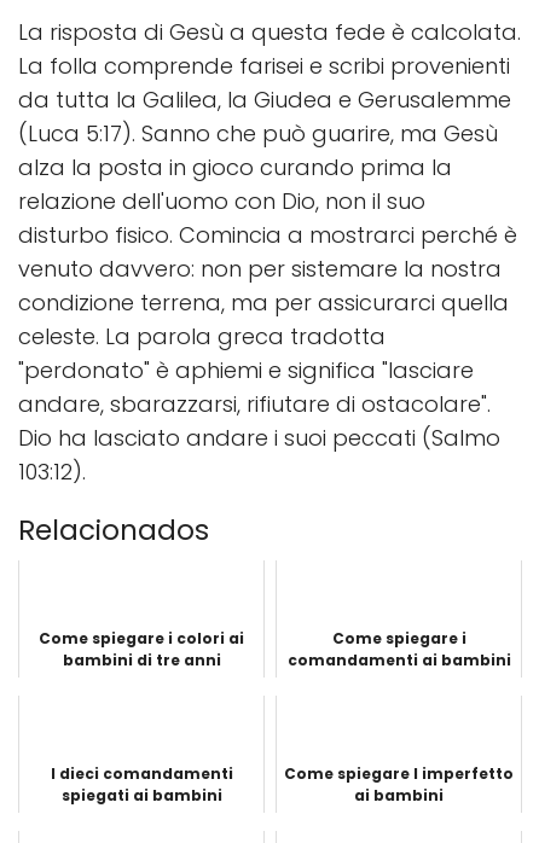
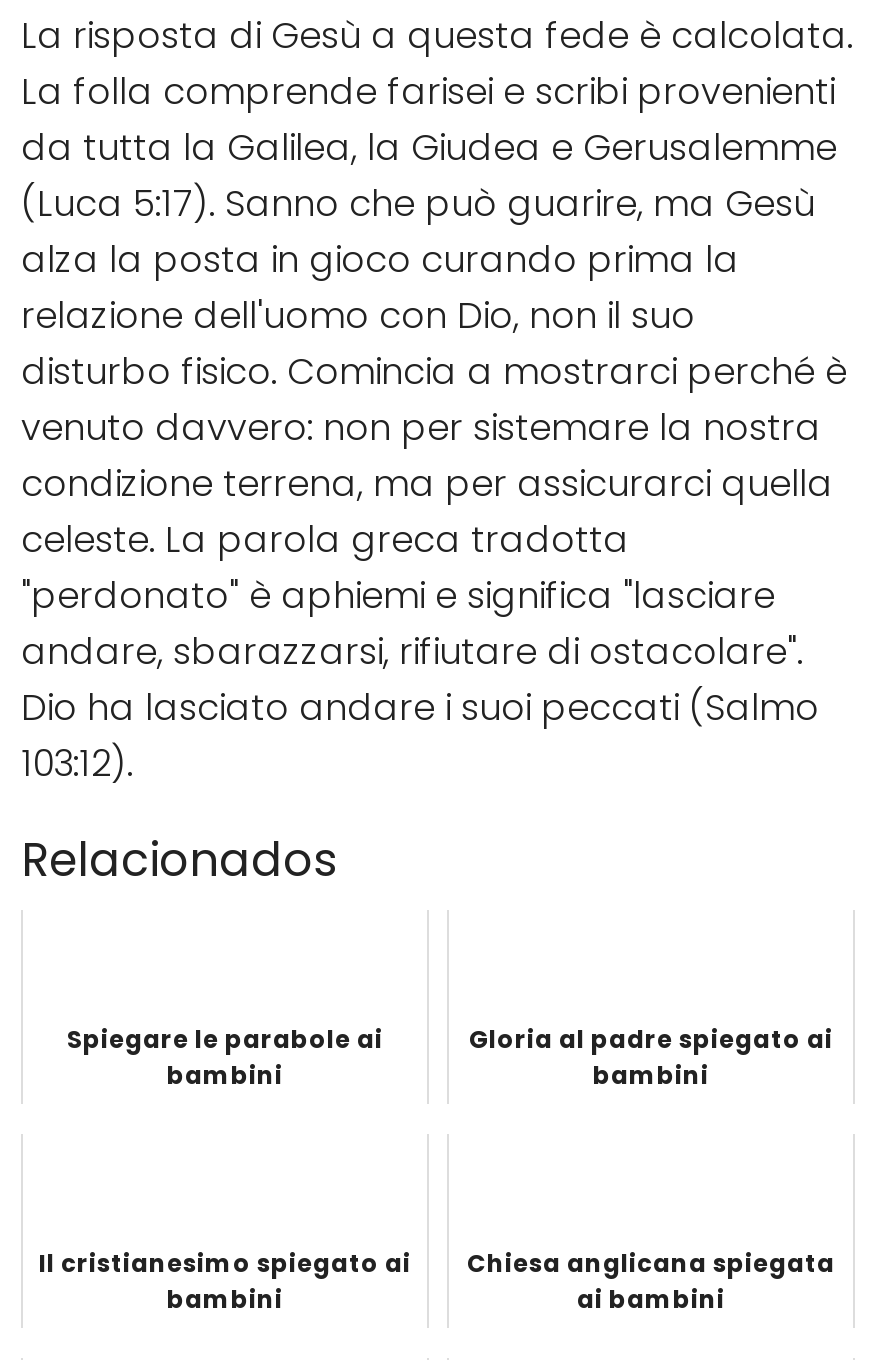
[39,628,244,670] Come spiegare i colori ai | bambini di tre anni -> [67,1022,383,1092] Spiegare le parabole ai | bambini
[287,628,511,670] Come spiegare i | comandamenti ai bambini -> [469,1022,833,1092] Gloria al padre spiegato ai | bambini
[50,763,233,806] I dieci comandamenti | spiegati ai bambini -> [39,1246,411,1316] Il cristianesimo spiegato ai | bambini
[284,763,514,784] Come spiegare l imperfetto -> [467,1246,835,1280] Chiesa anglicana spiegata

